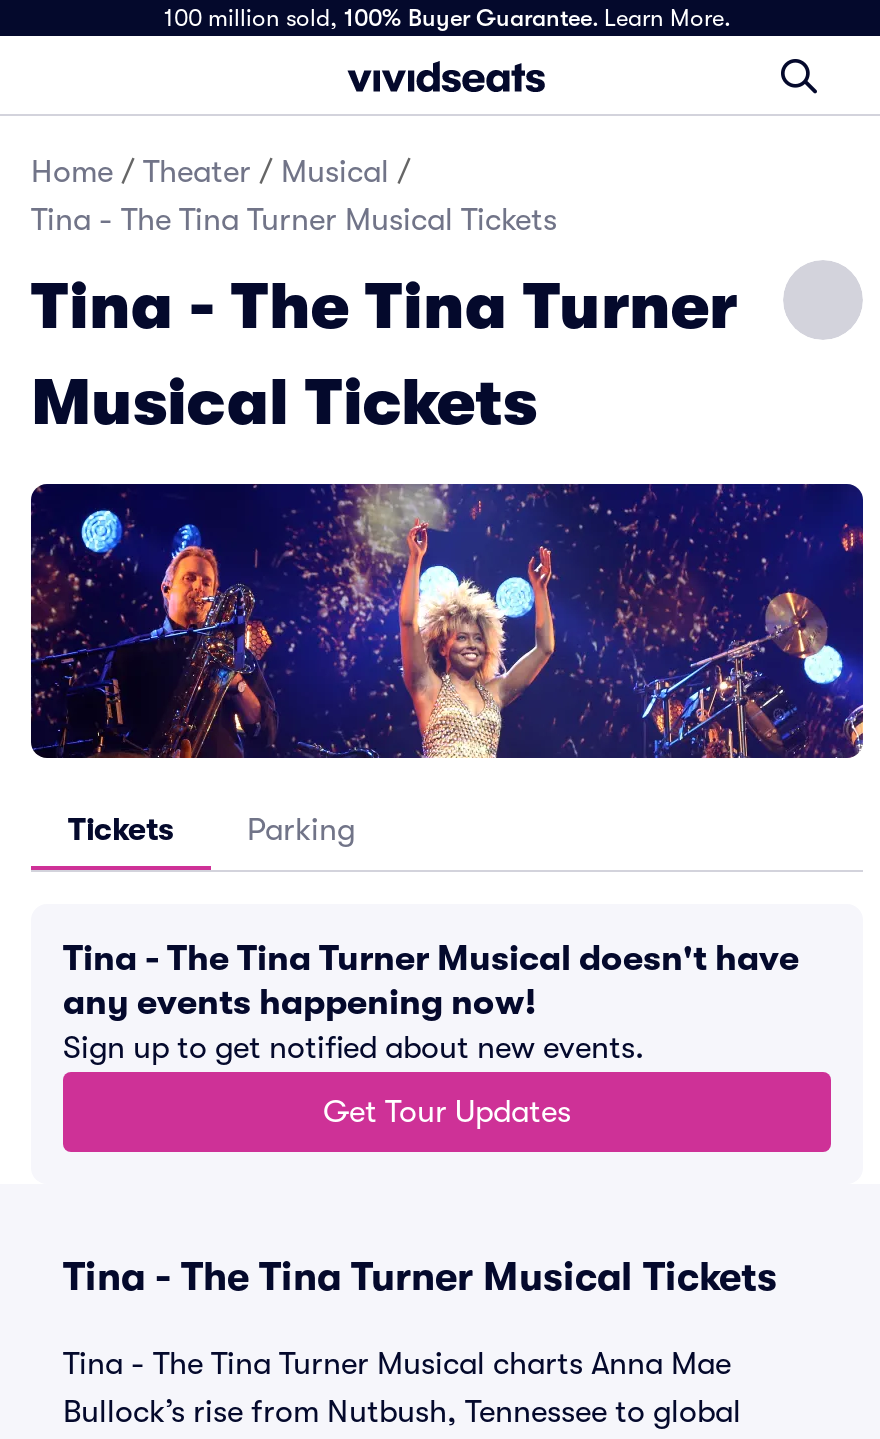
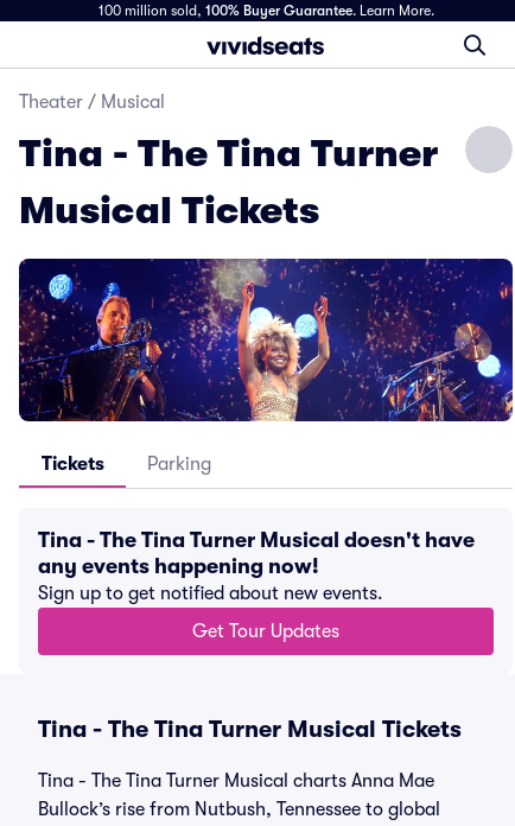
[31,154,557,238] Home / Theater / Musical / | Tina - The Tina Turner Musical Tickets -> [19,91,165,113] Theater / Musical

